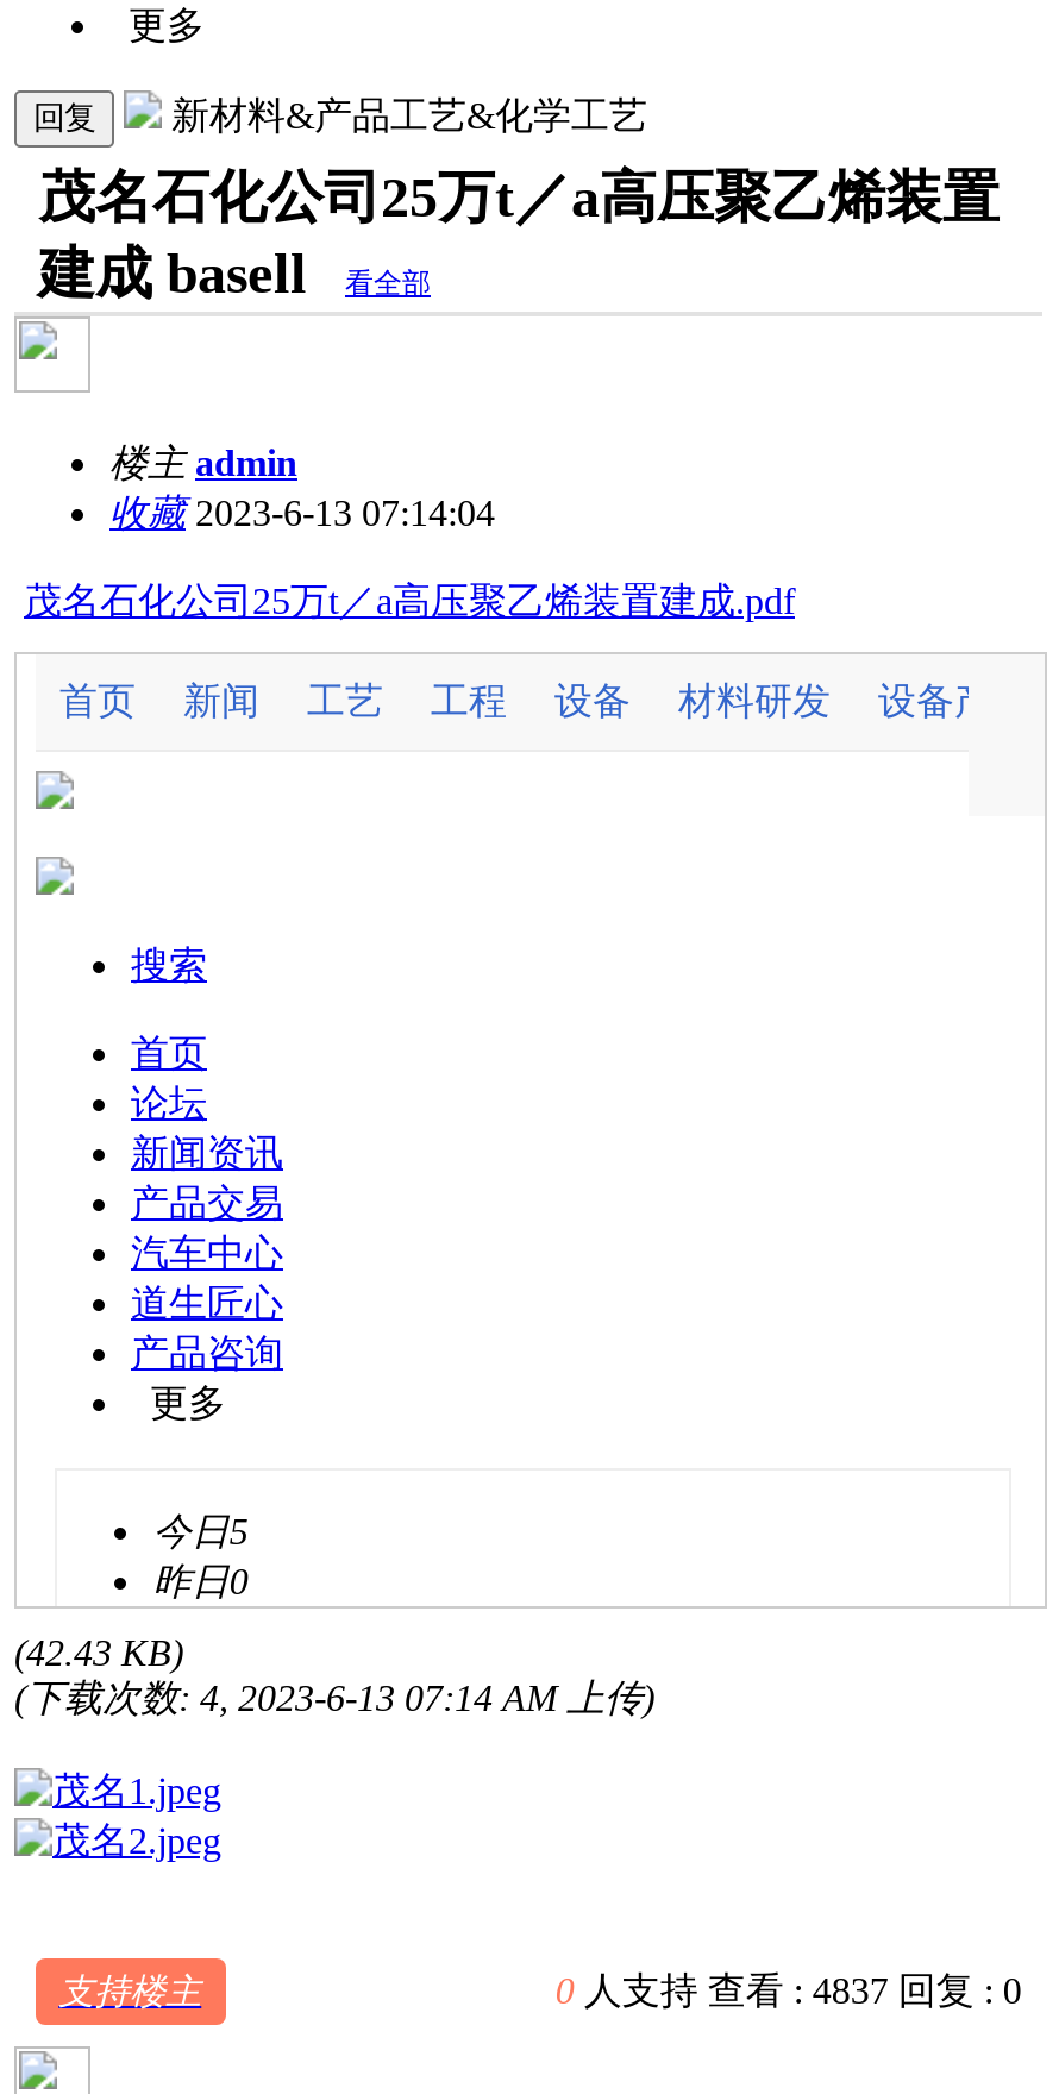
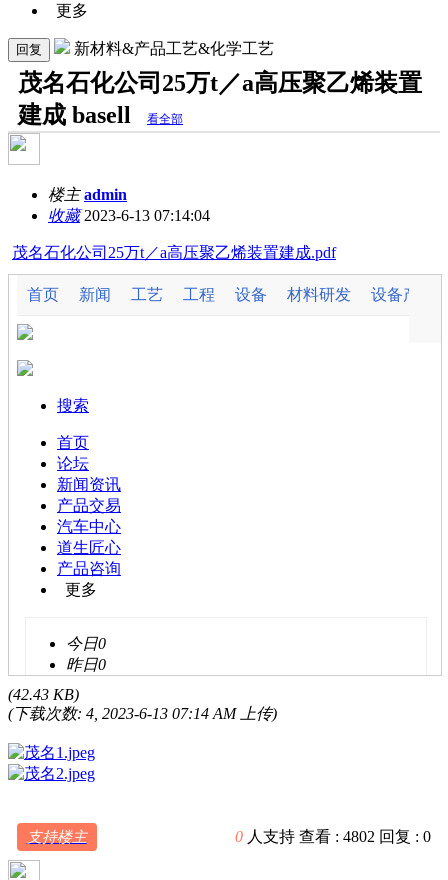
[555,1971,1022,2012] 0人支持 查看 : 4837 回复 : 0 -> [235,828,431,845] 0人支持 查看 : 4802 回复 : 0

